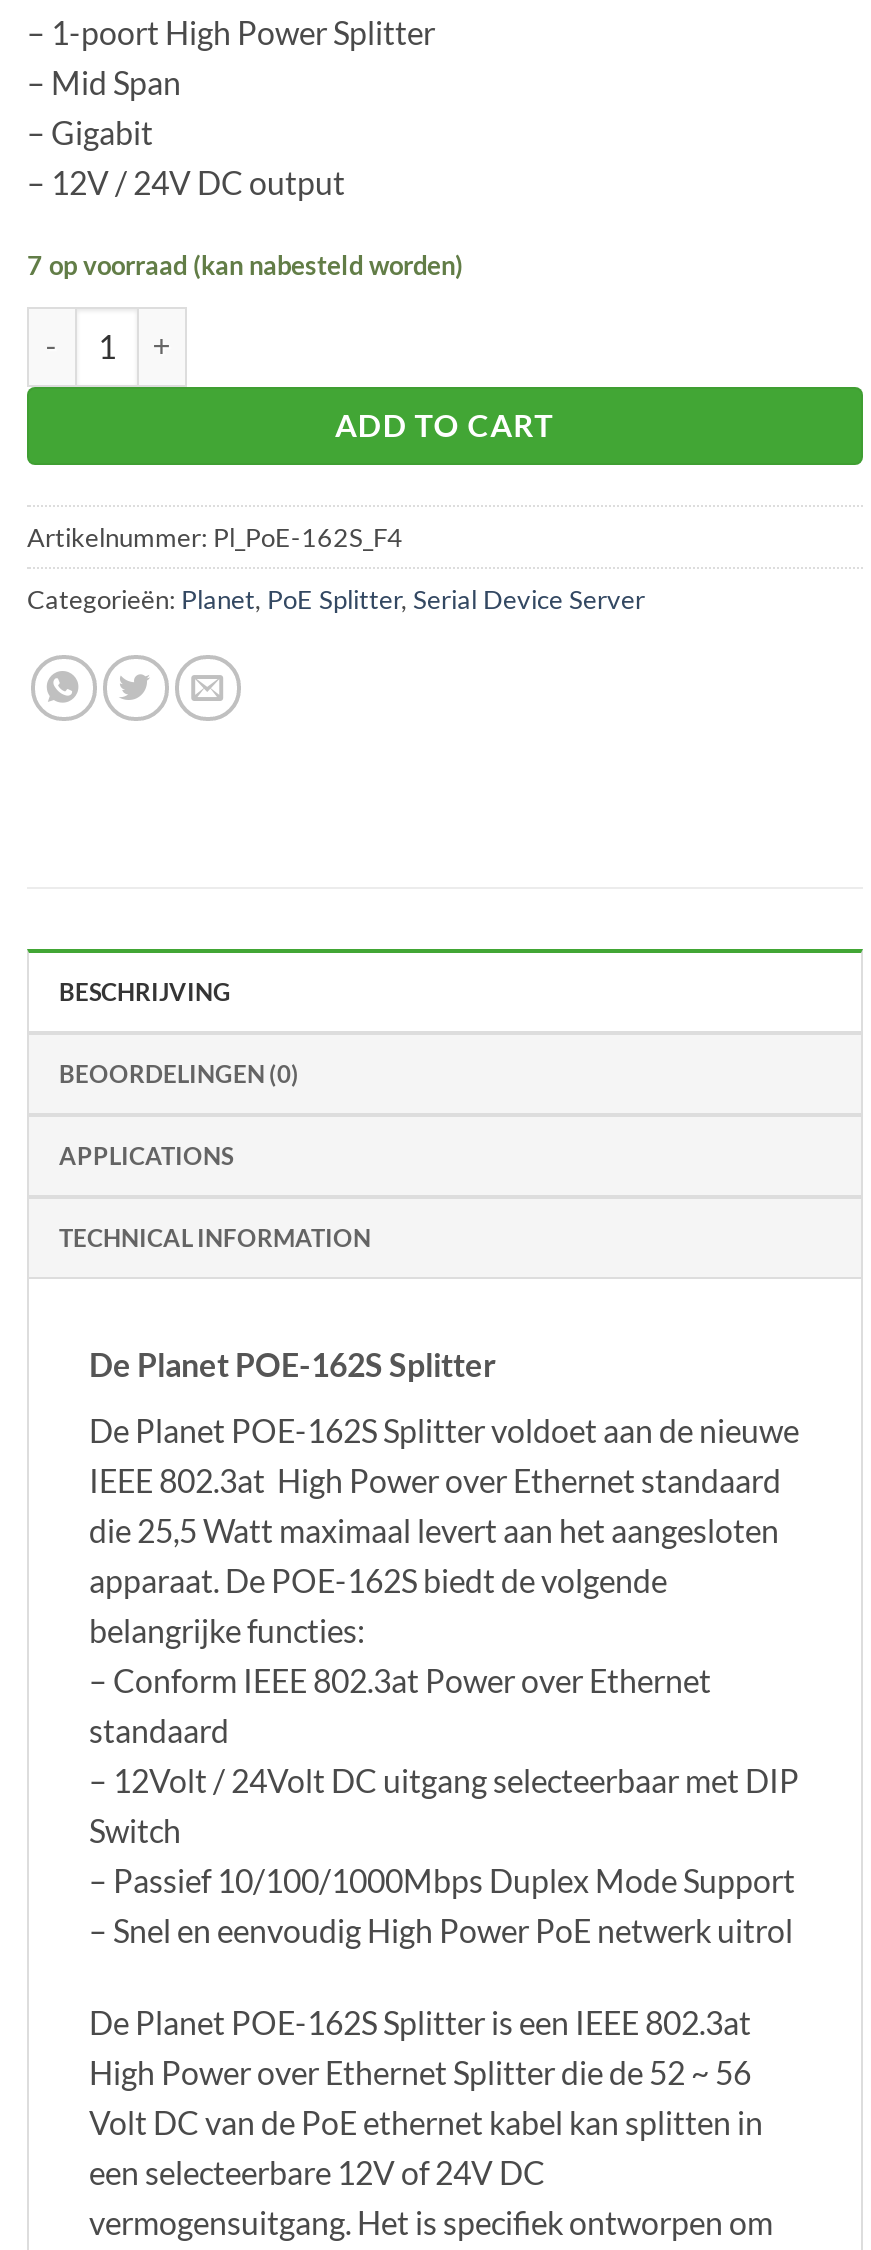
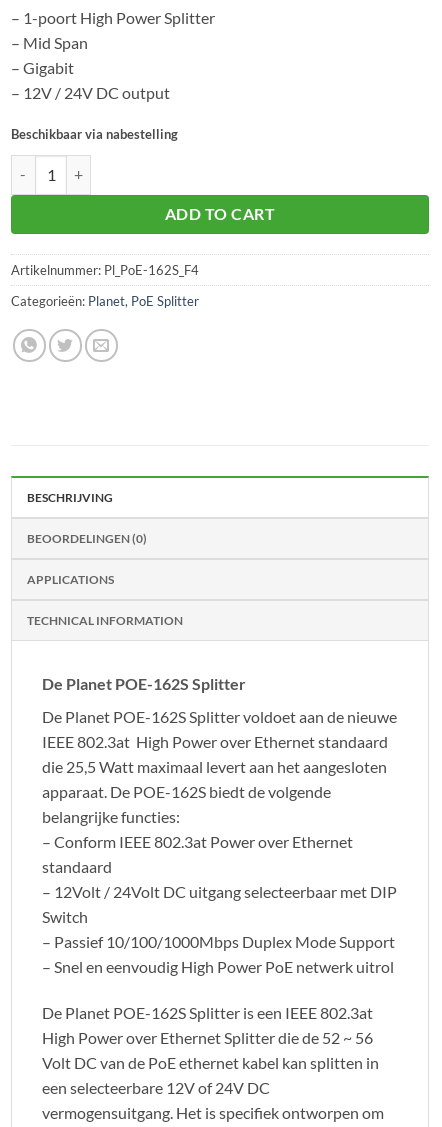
[27,249,463,281] 7 op voorraad (kan nabesteld worden) -> [11,126,178,142] Beschikbaar via nabestelling
[27,584,645,616] Categorieën: Planet, PoE Splitter, Serial Device Server -> [11,293,199,309] Categorieën: Planet, PoE Splitter

